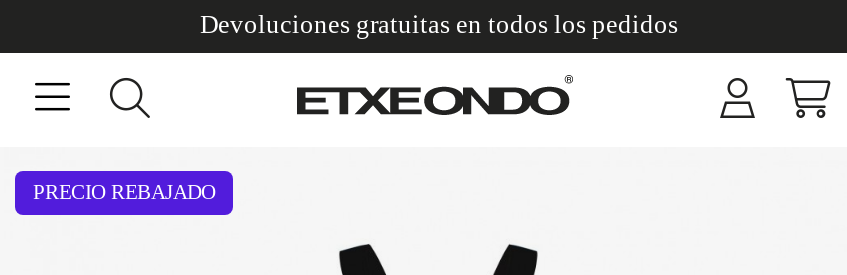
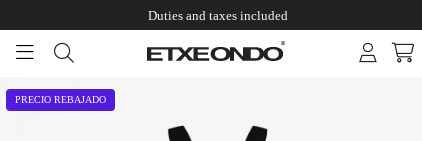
[200,10,678,40] Devoluciones gratuitas en todos los pedidos -> [148,8,288,23] Duties and taxes included

